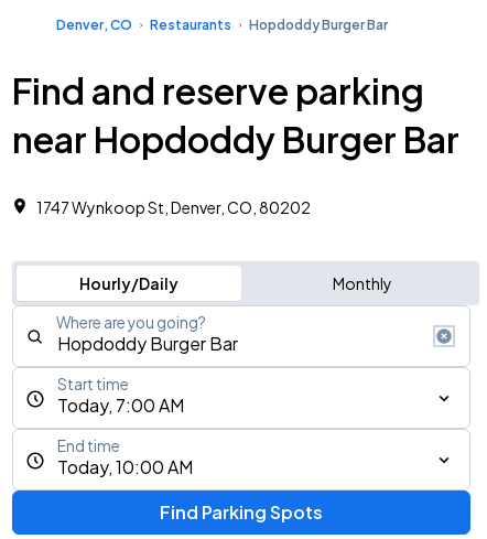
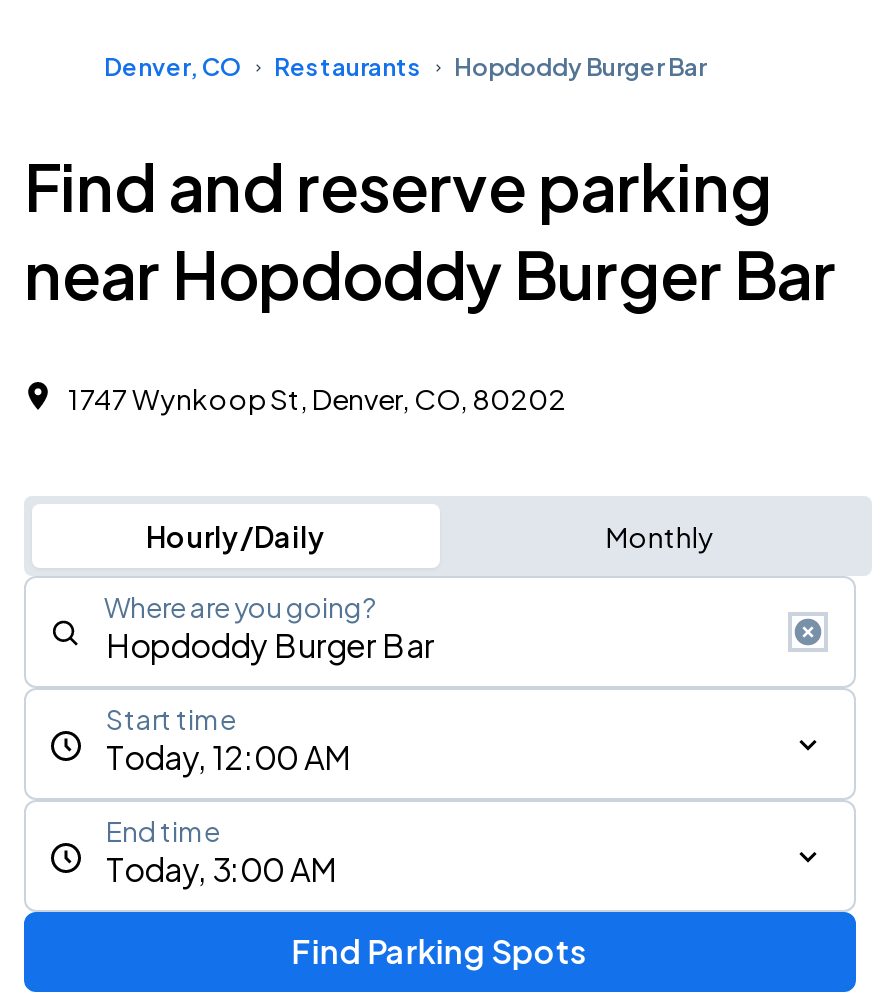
[57,394,184,417] Today, 7:00 AM -> [106,736,350,778] Today, 12:00 AM
[57,455,193,478] Today, 10:00 AM -> [106,848,336,890] Today, 3:00 AM

